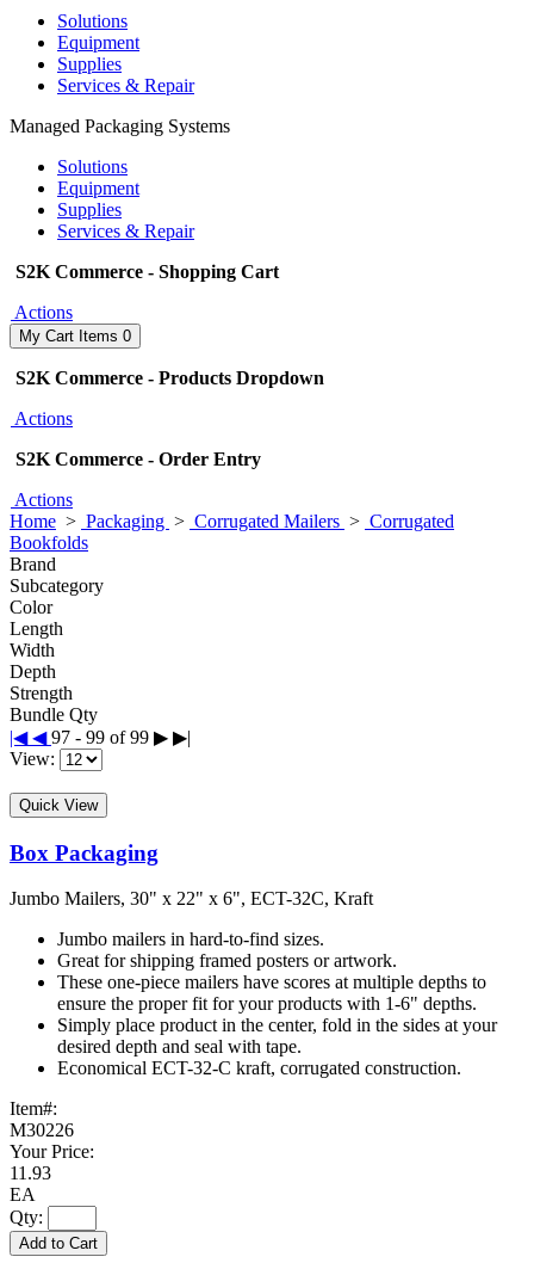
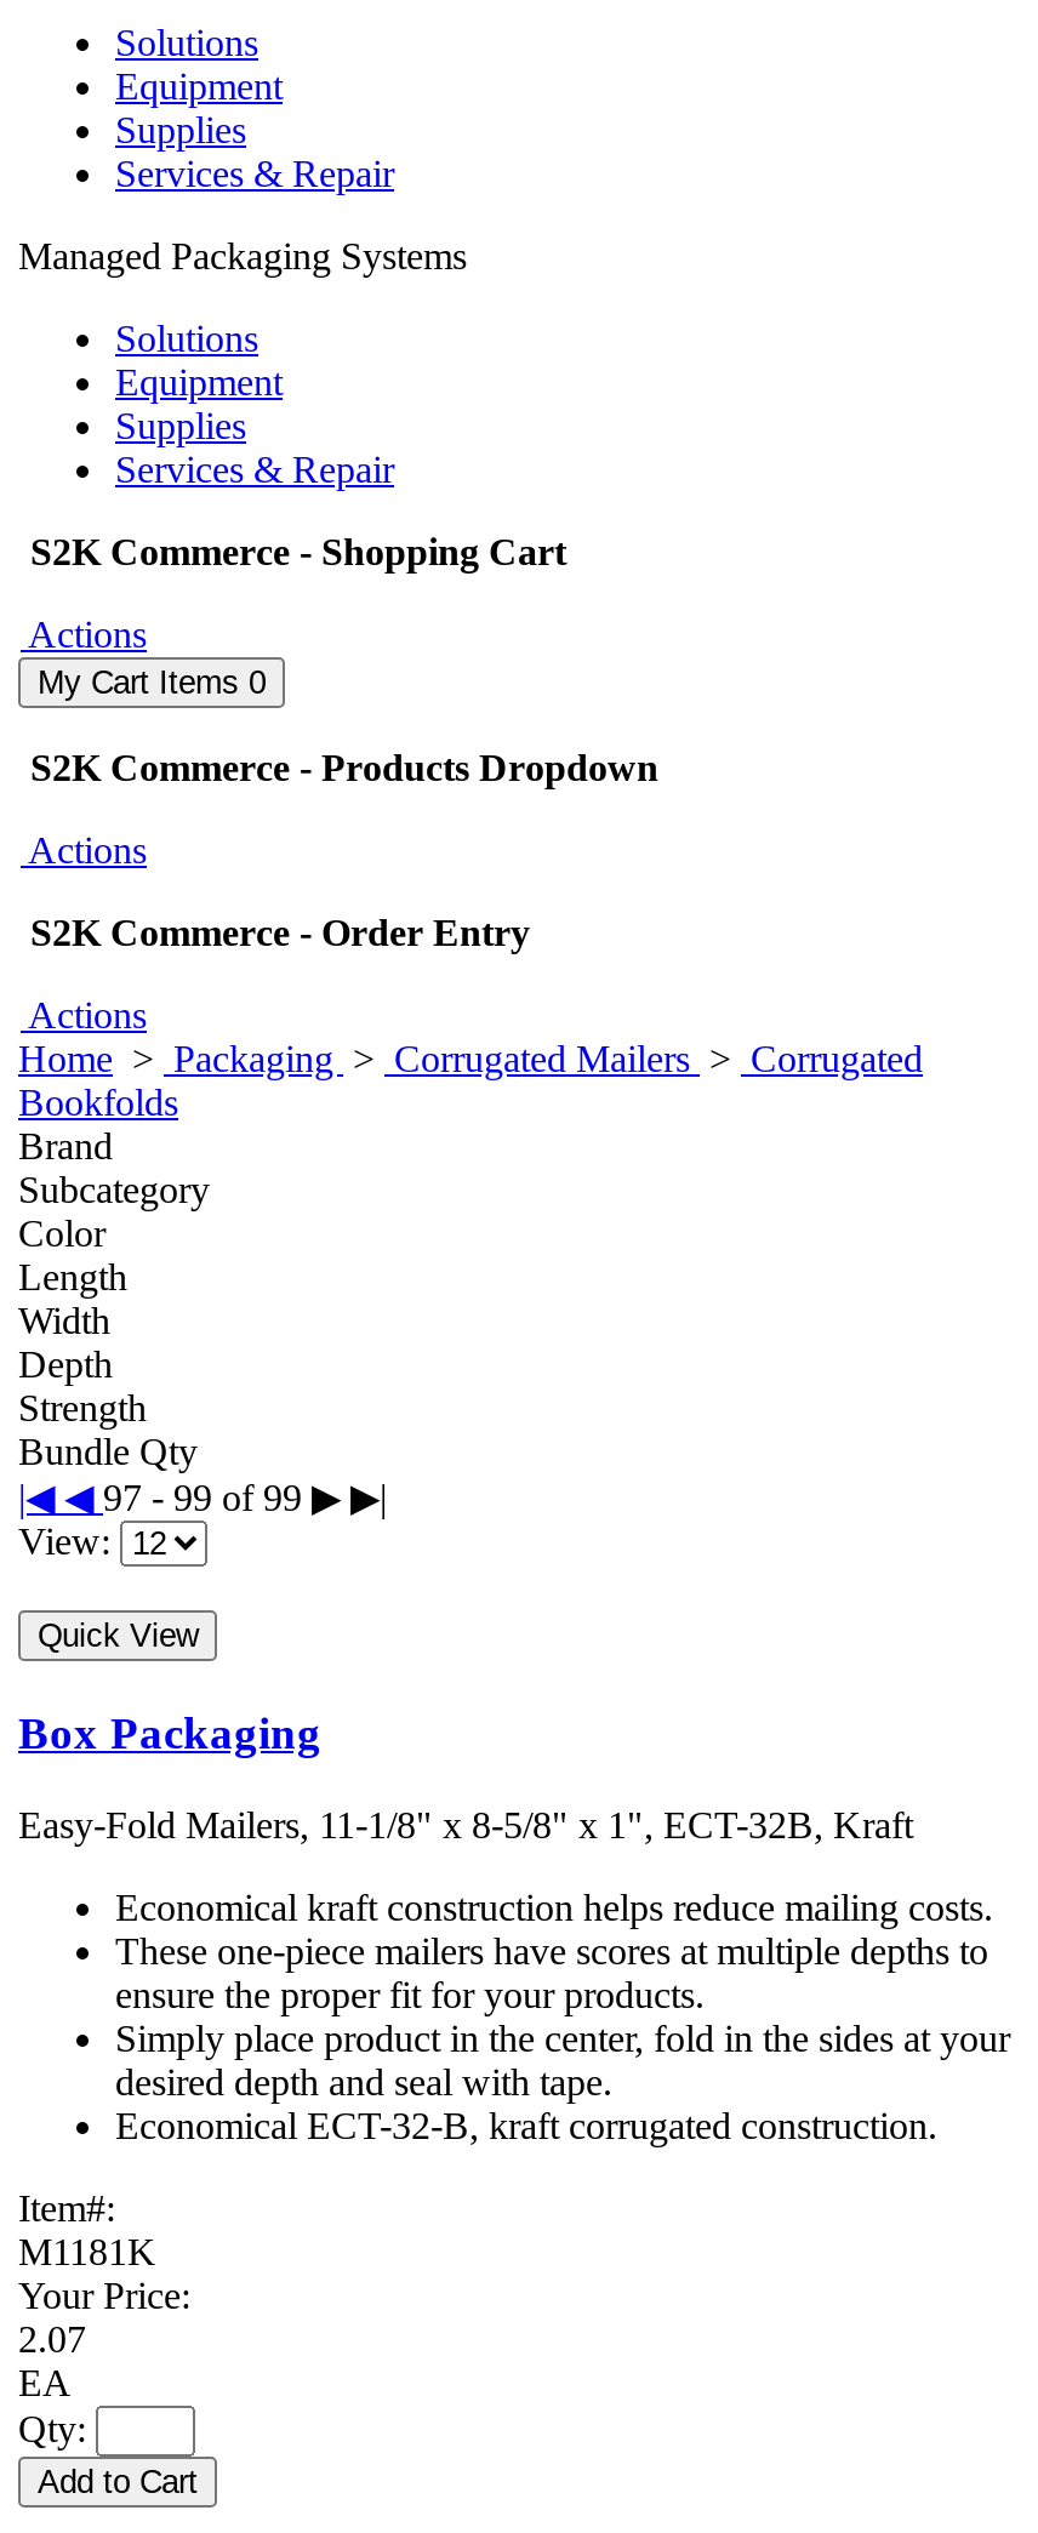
[10,889,373,909] Jumbo Mailers, 30" x 22" x 6", ECT-32C, Kraft -> [18,1805,913,1846] Easy-Fold Mailers, 11-1/8" x 8-5/8" x 1", ECT-32B, Kraft
[57,929,397,971] Jumbo mailers in hard-to-find sizes. | Great for shipping framed posters or artwork. -> [115,1888,993,1929] Economical kraft construction helps reduce mailing costs.
[57,994,477,1014] ensure the proper fit for your products with 1-6" depths. -> [115,1975,705,2016] ensure the proper fit for your products.
[57,1058,461,1078] Economical ECT-32-C kraft, corrugated construction. -> [115,2106,937,2147] Economical ECT-32-B, kraft corrugated construction.
[10,1120,74,1141] M30226 -> [18,2232,156,2273] M1181K
[10,1163,51,1184] 11.93 -> [18,2319,86,2361] 2.07

